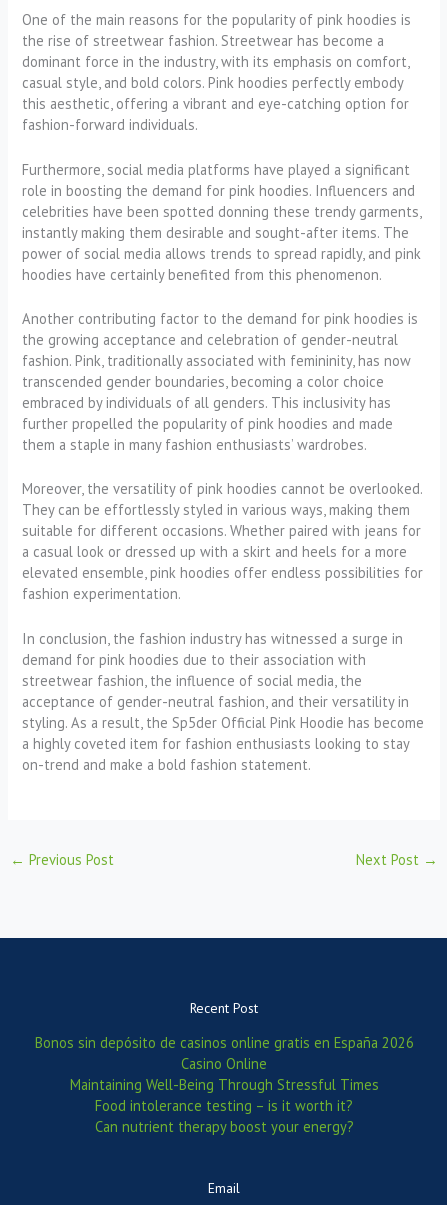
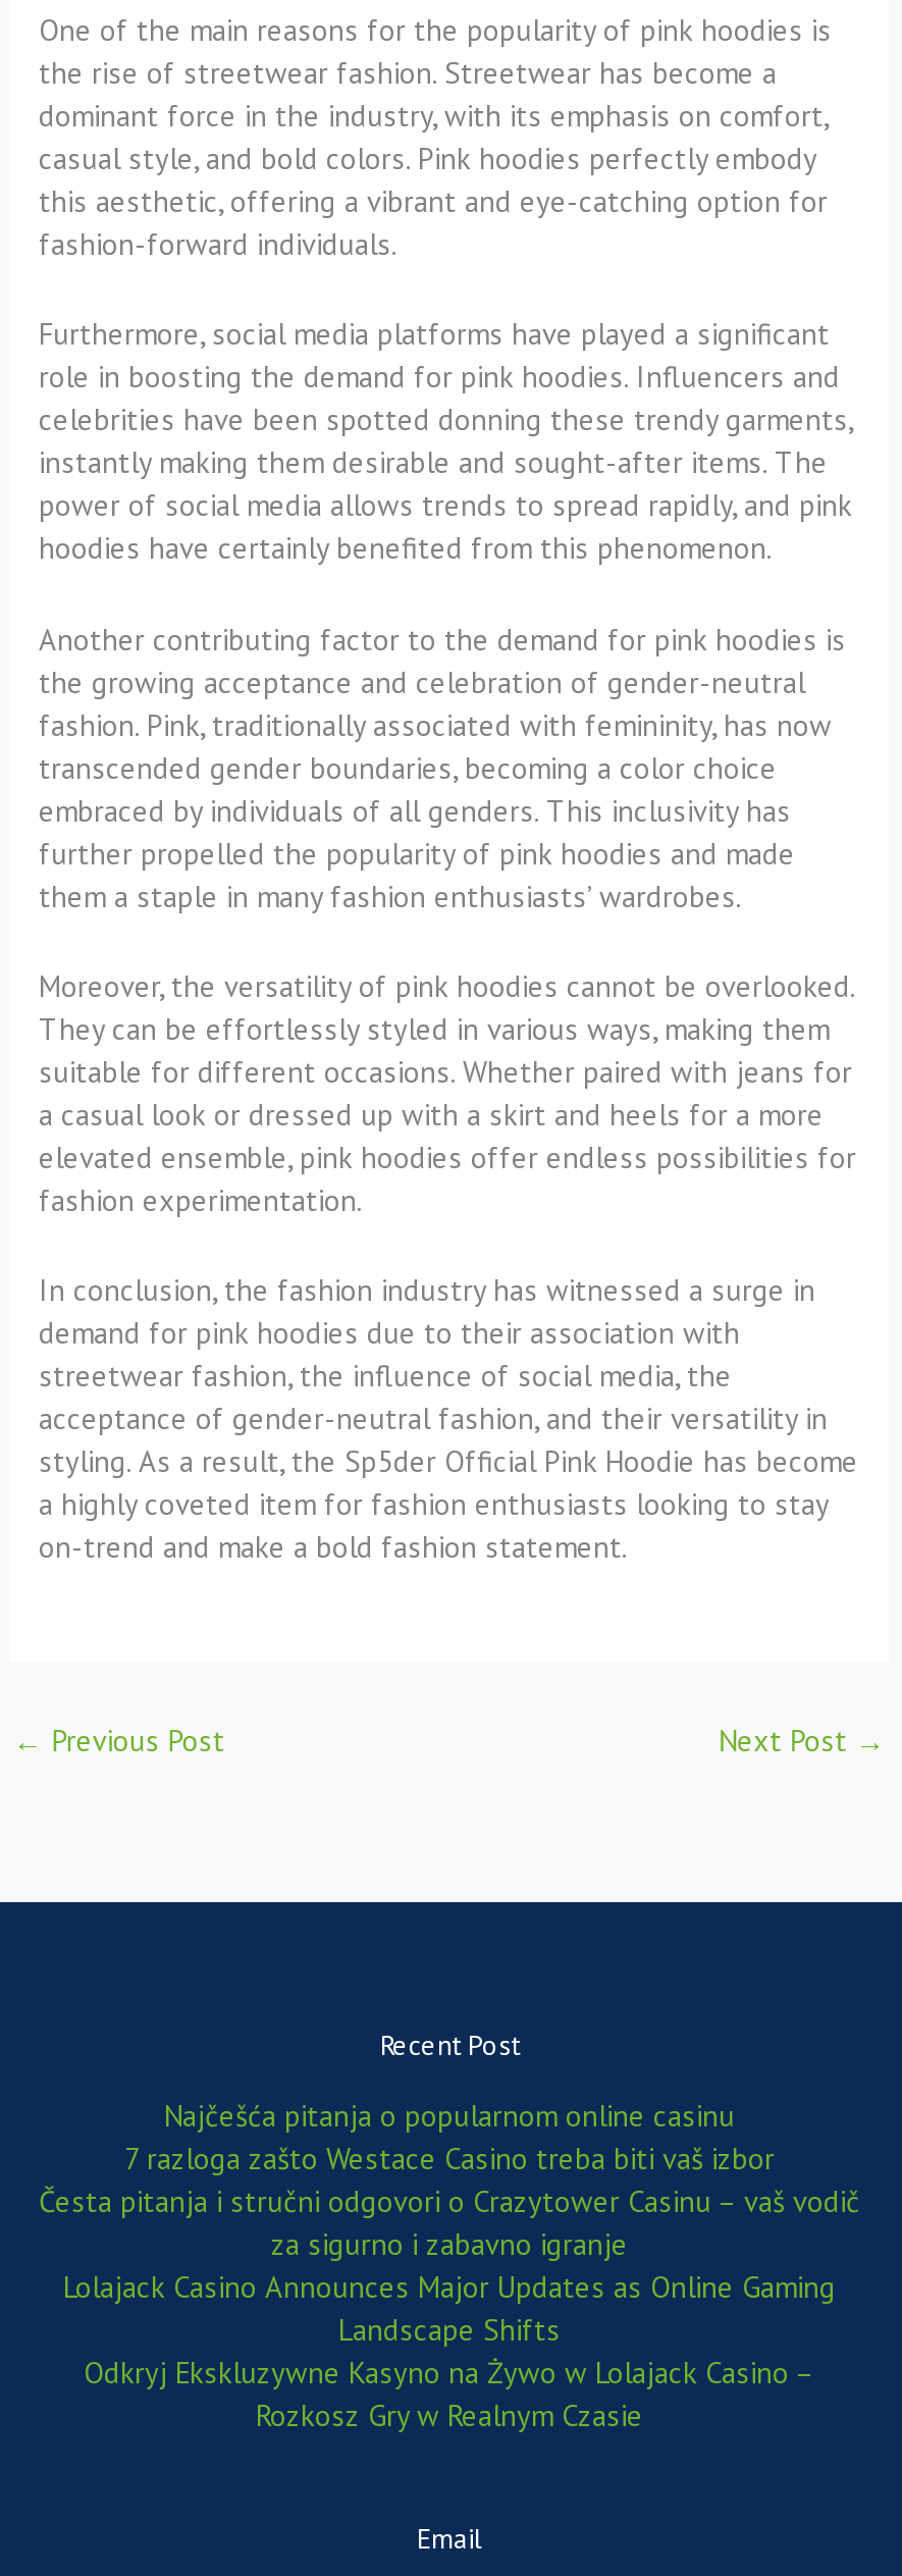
[34,1033,413,1136] Bonos sin depósito de casinos online gratis en España 2026 | Casino Online | Maintaining Well-Being Through Stressful Times | Food intolerance testing – is it worth it? | Can nutrient therapy boost your energy? -> [39,2094,860,2433] Najčešća pitanja o popularnom online casinu | 7 razloga zašto Westace Casino treba biti vaš izbor | Česta pitanja i stručni odgovori o Crazytower Casinu – vaš vodič | za sigurno i zabavno igranje | Lolajack Casino Announces Major Updates as Online Gaming | Landscape Shifts | Odkryj Ekskluzywne Kasyno na Żywo w Lolajack Casino – | Rozkosz Gry w Realnym Czasie

